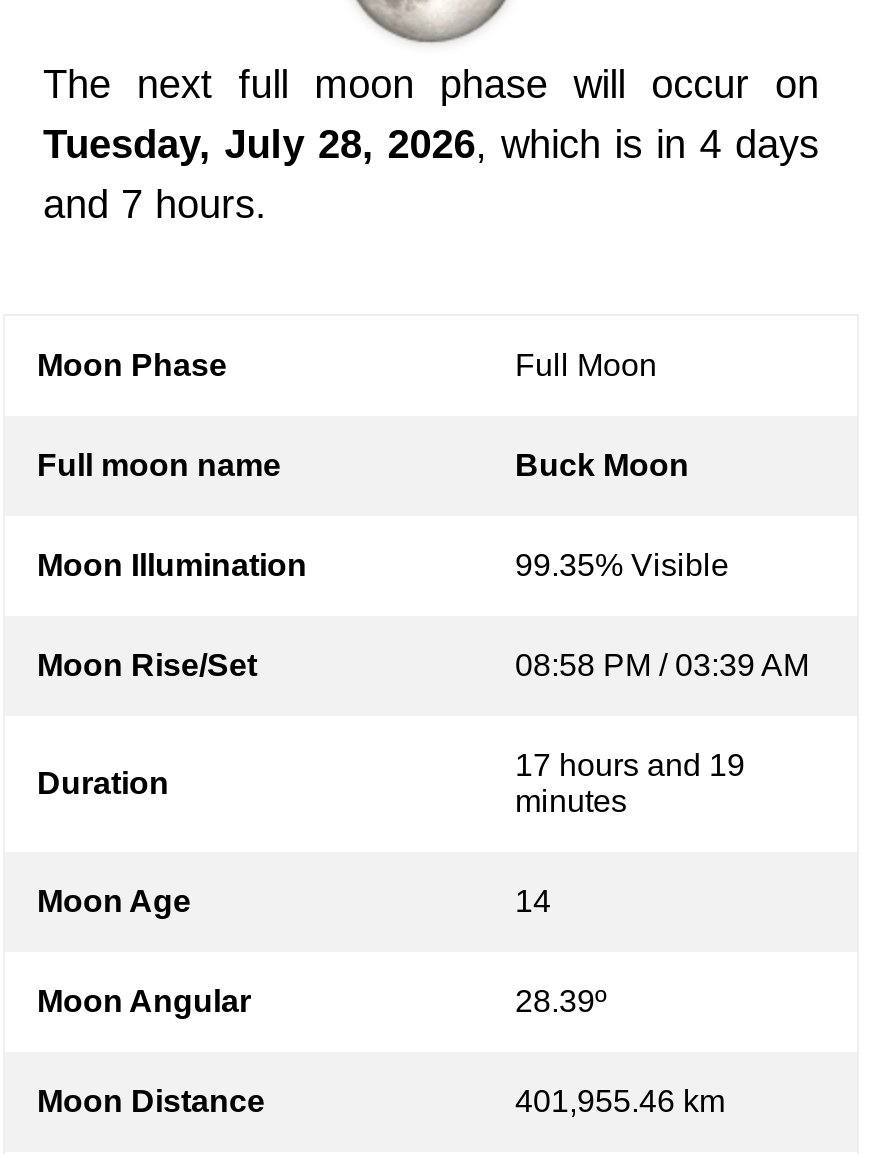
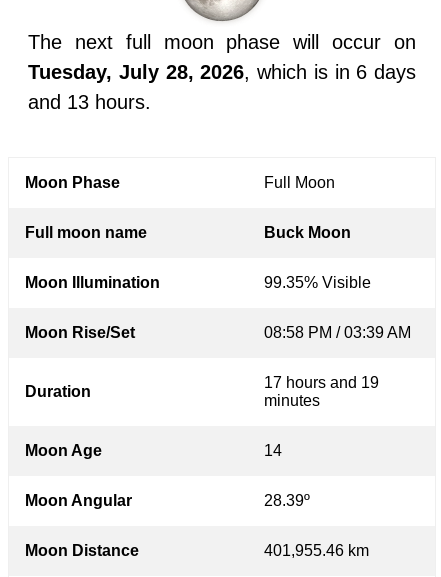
[43,123,819,167] Tuesday, July 28, 2026, which is in 4 days -> [28,61,416,83] Tuesday, July 28, 2026, which is in 6 days
[43,183,267,227] and 7 hours. -> [28,91,151,113] and 13 hours.

